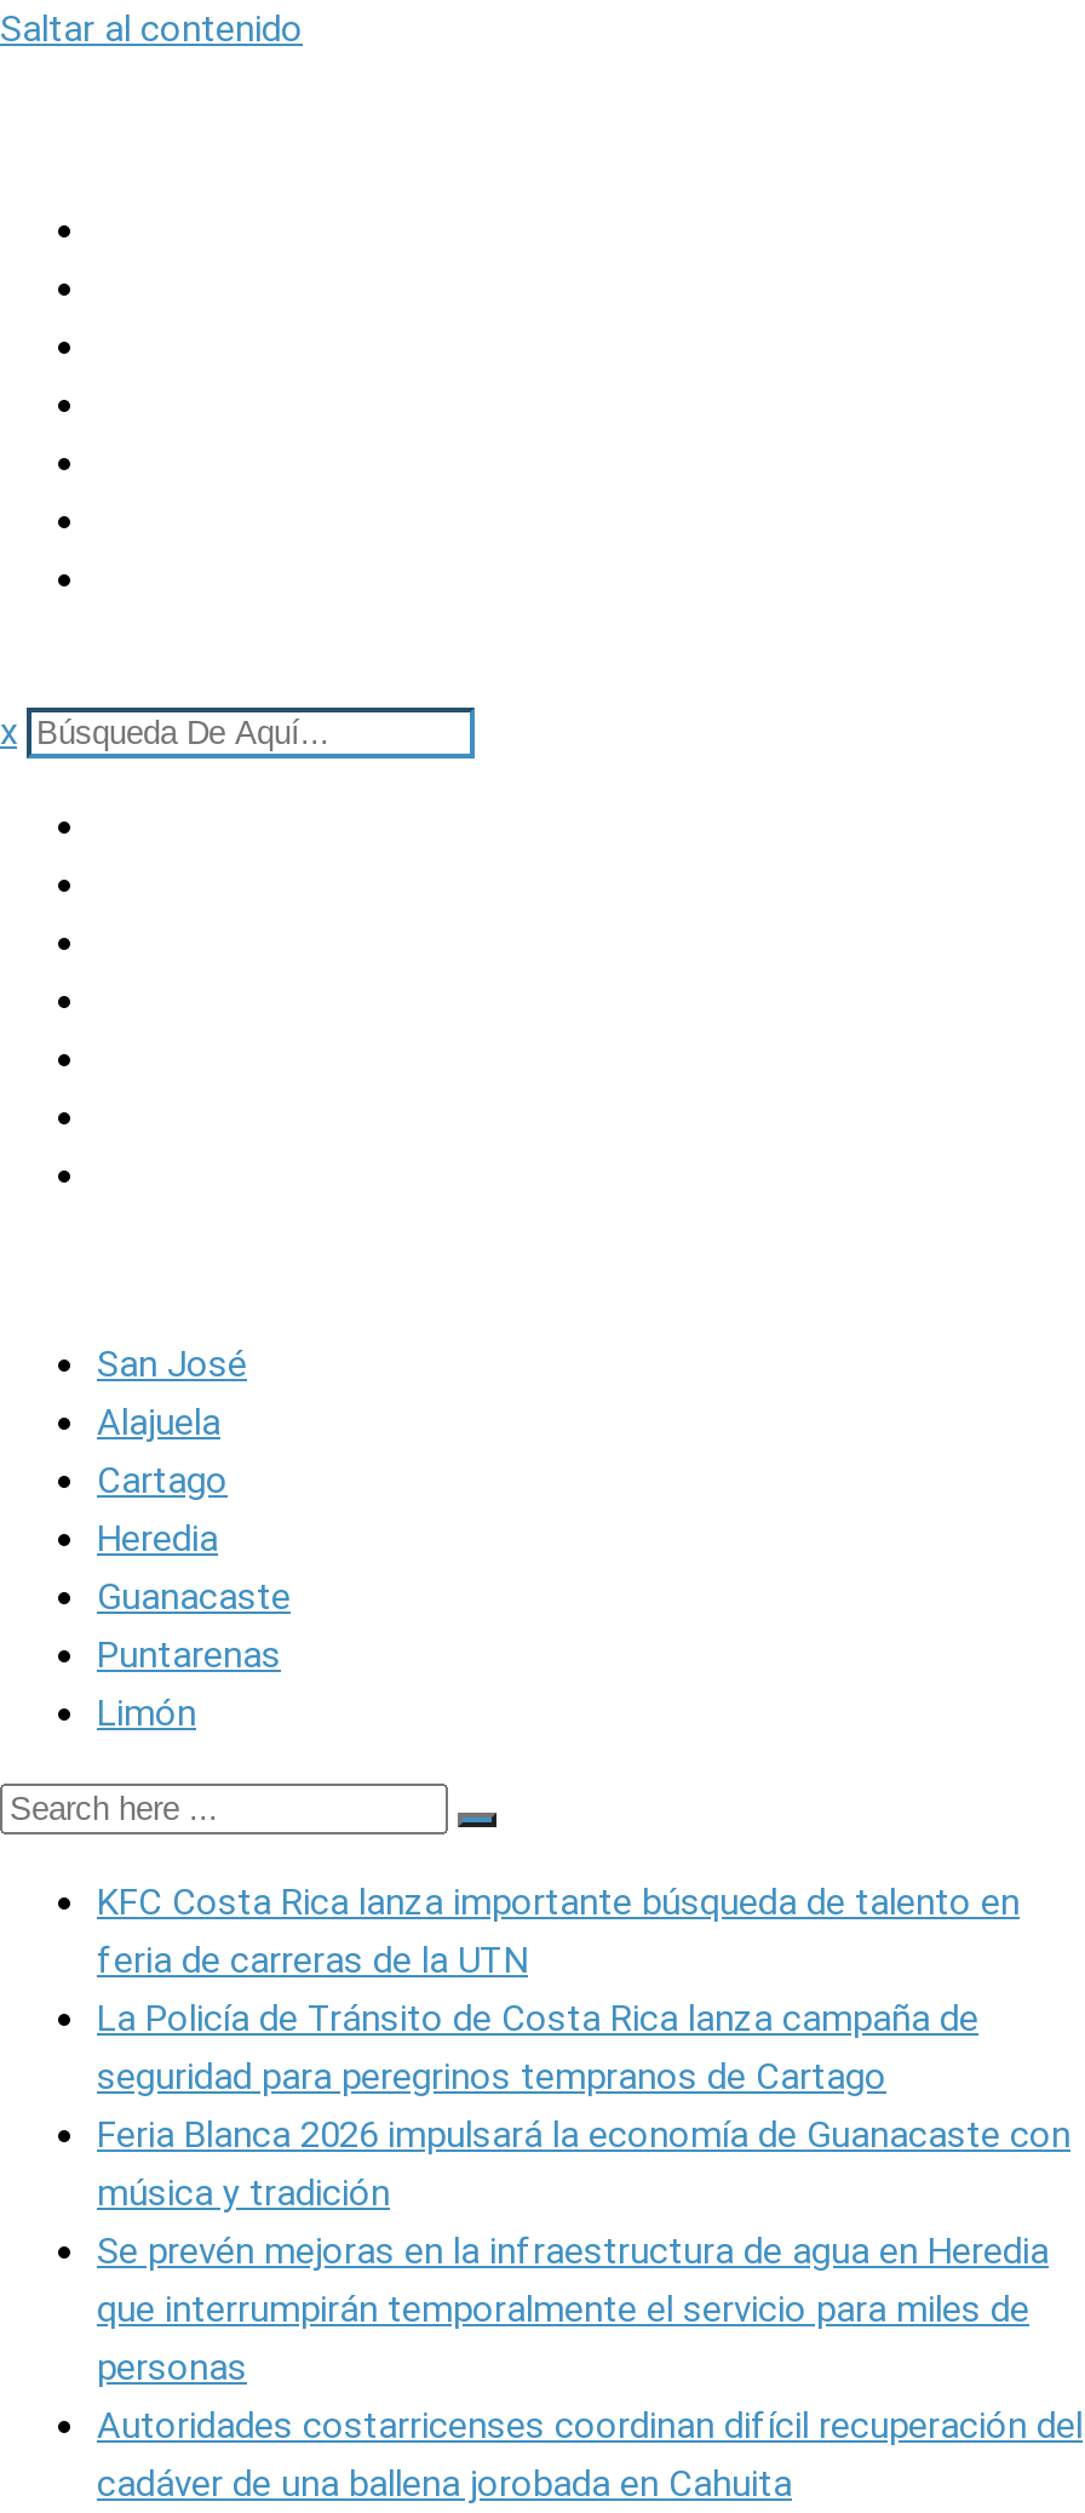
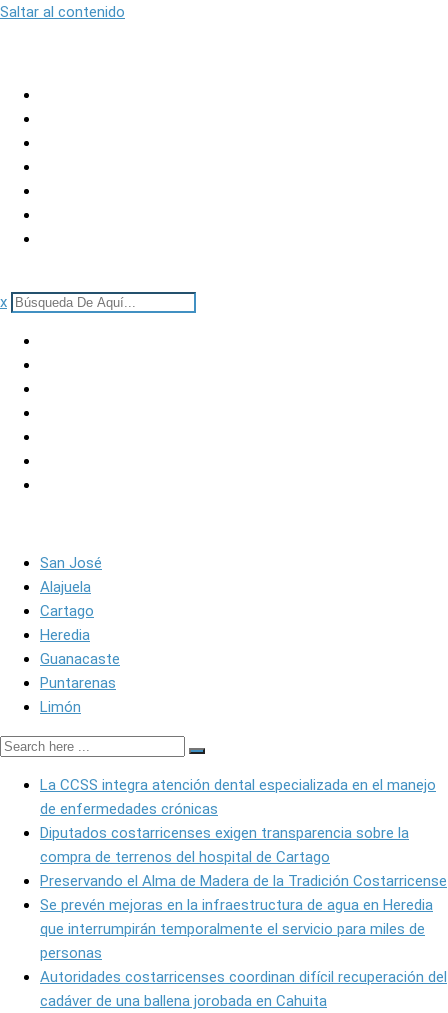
[97,1881,1070,2215] KFC Costa Rica lanza importante búsqueda de talento en | feria de carreras de la UTN | La Policía de Tránsito de Costa Rica lanza campaña de | seguridad para peregrinos tempranos de Cartago | Feria Blanca 2026 impulsará la economía de Guanacaste con | música y tradición -> [40,776,447,890] La CCSS integra atención dental especializada en el manejo | de enfermedades crónicas | Diputados costarricenses exigen transparencia sobre la | compra de terrenos del hospital de Cartago | Preservando el Alma de Madera de la Tradición Costarricense

